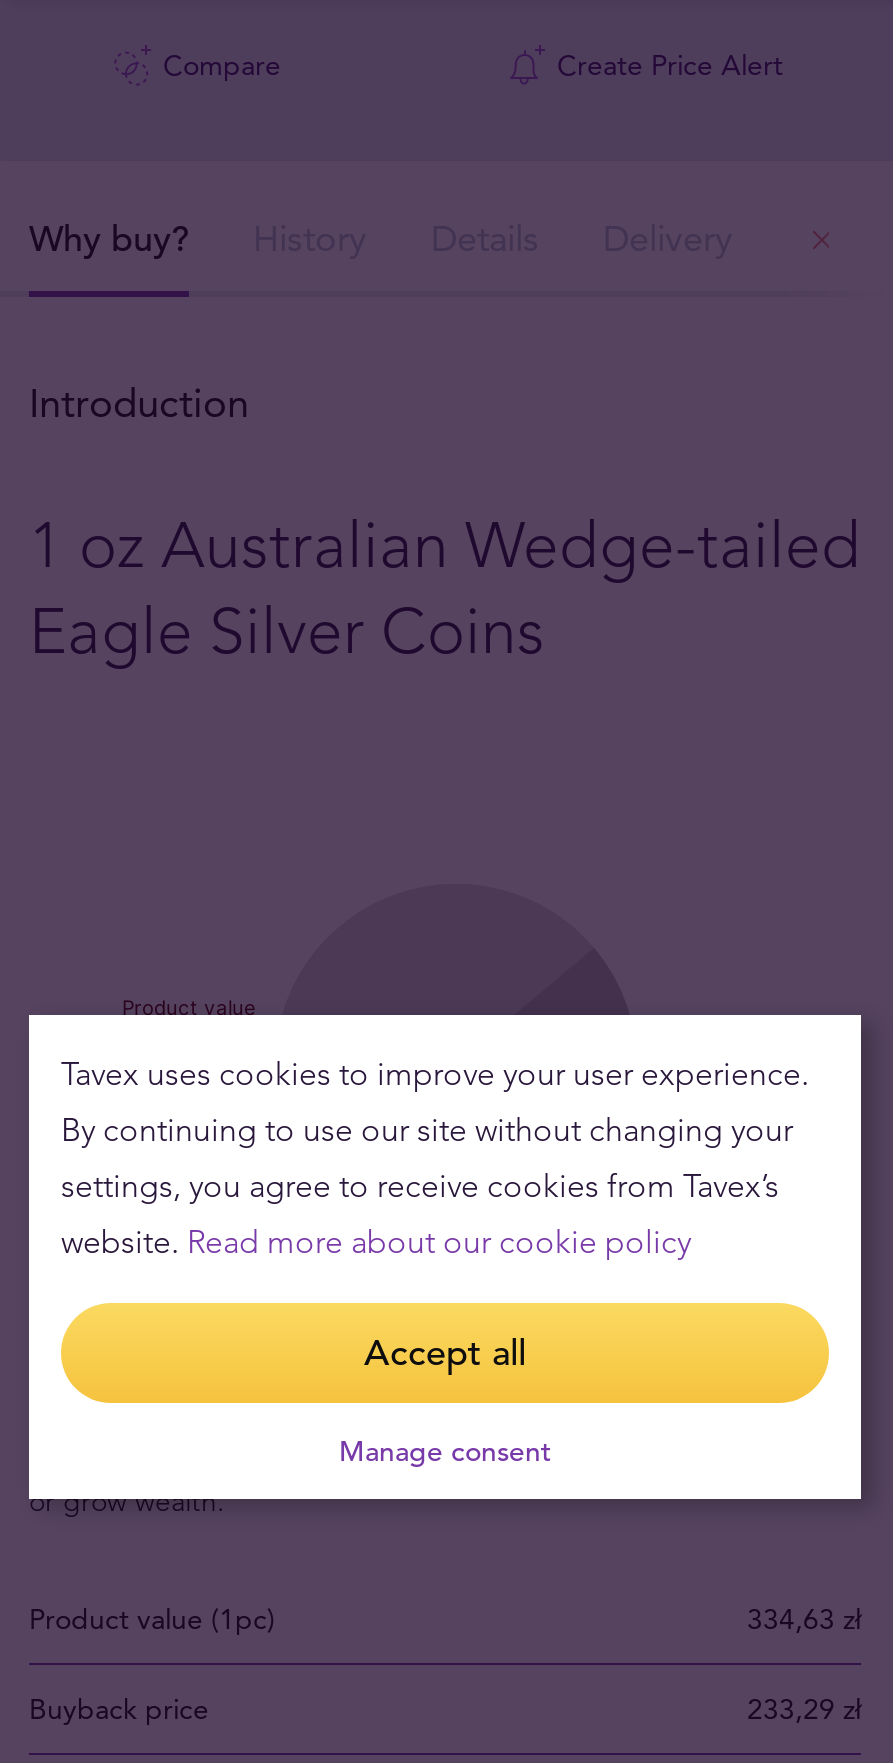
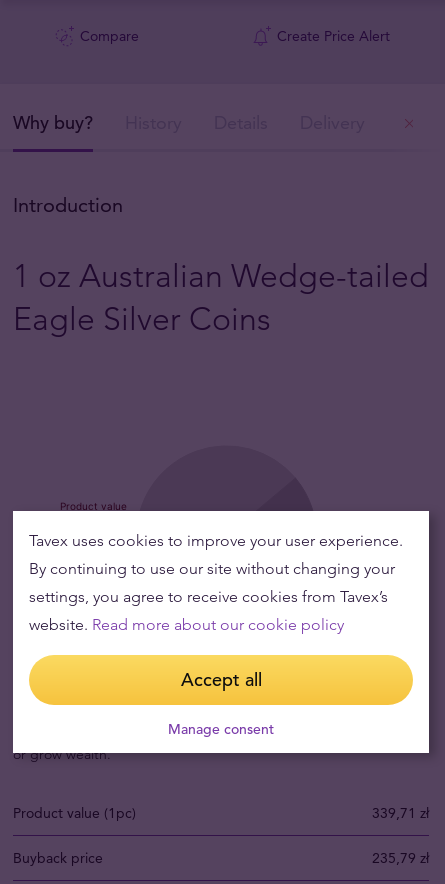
[747,1601,861,1637] 334,63 zł -> [372,804,429,822] 339,71 zł
[747,1691,861,1727] 233,29 zł -> [372,849,429,867] 235,79 zł

